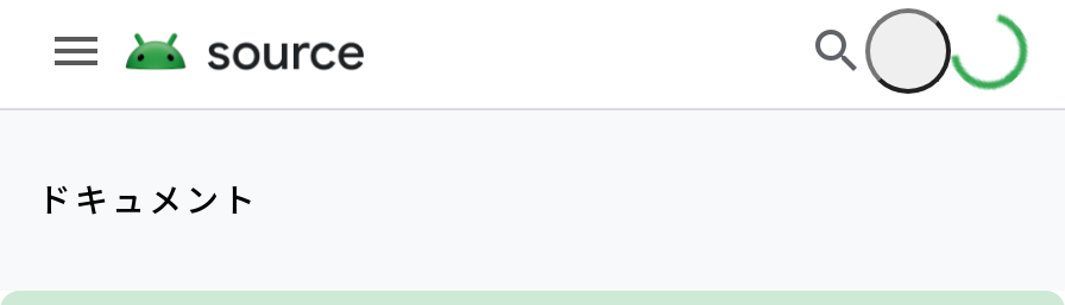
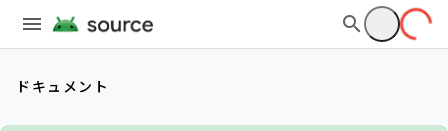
[949,11,1029,91] [image] -> [399,6,433,41] [image]

